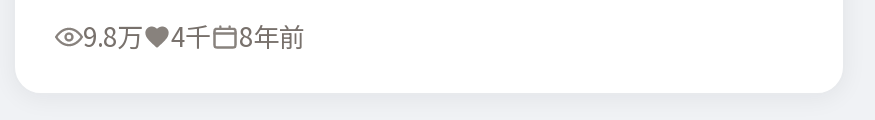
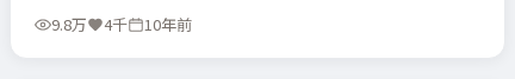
[239,17,305,55] 8年前 -> [144,13,192,35] 10年前

